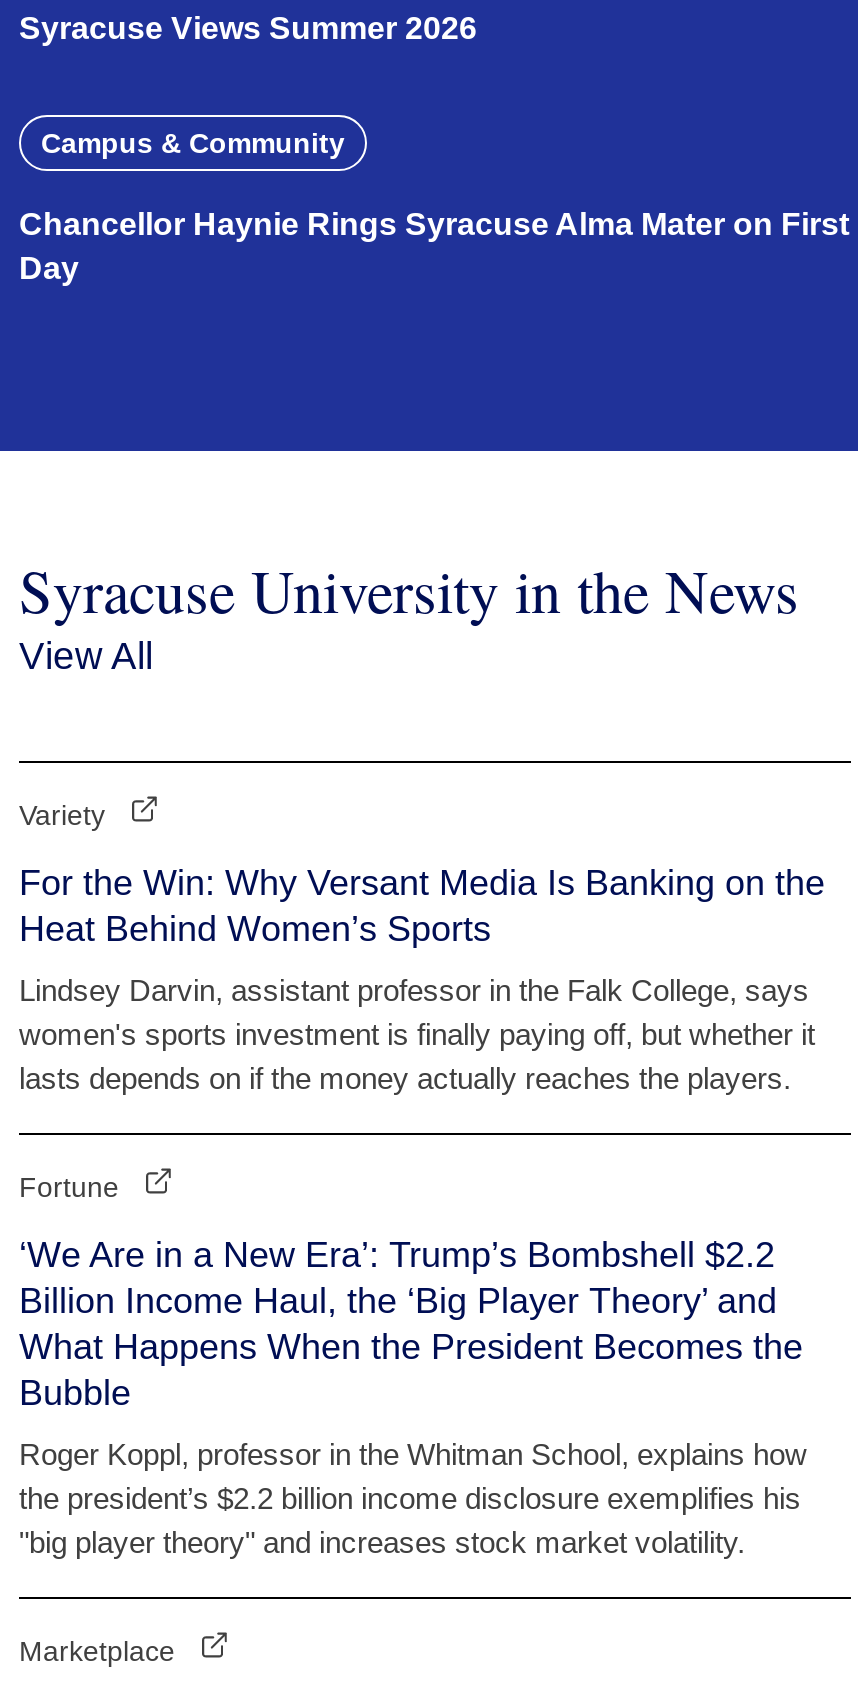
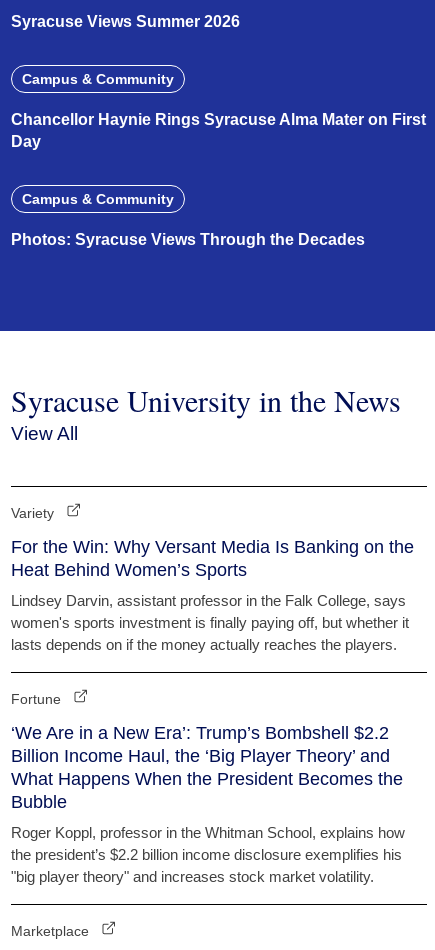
none -> [11,191,365,248] Campus & Community | Photos: Syracuse Views Through the Decades

